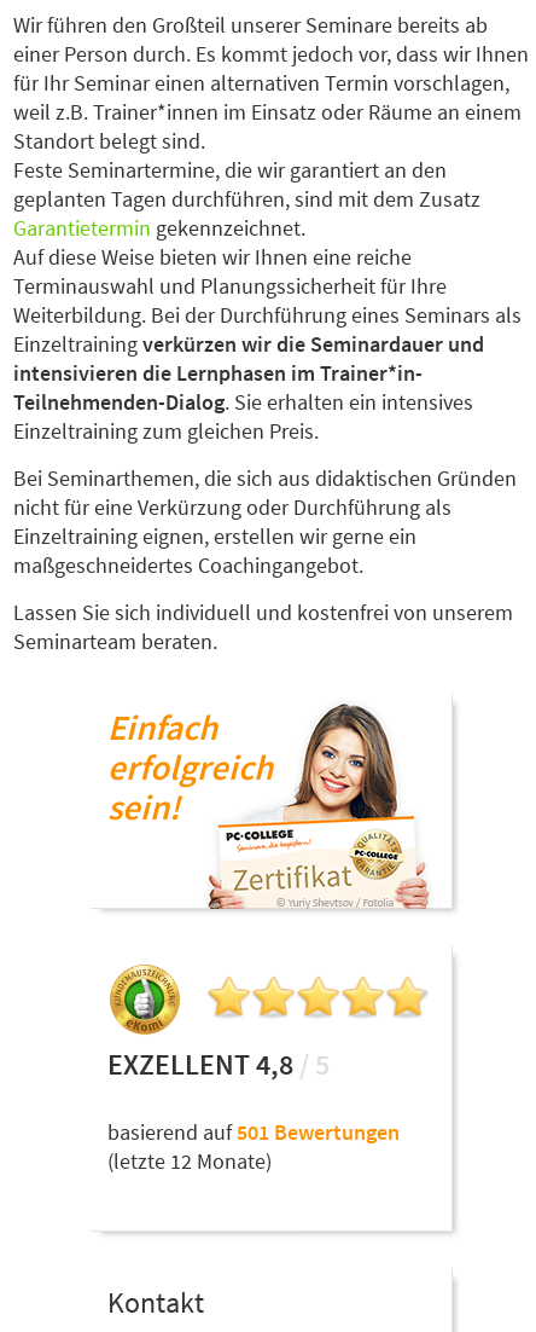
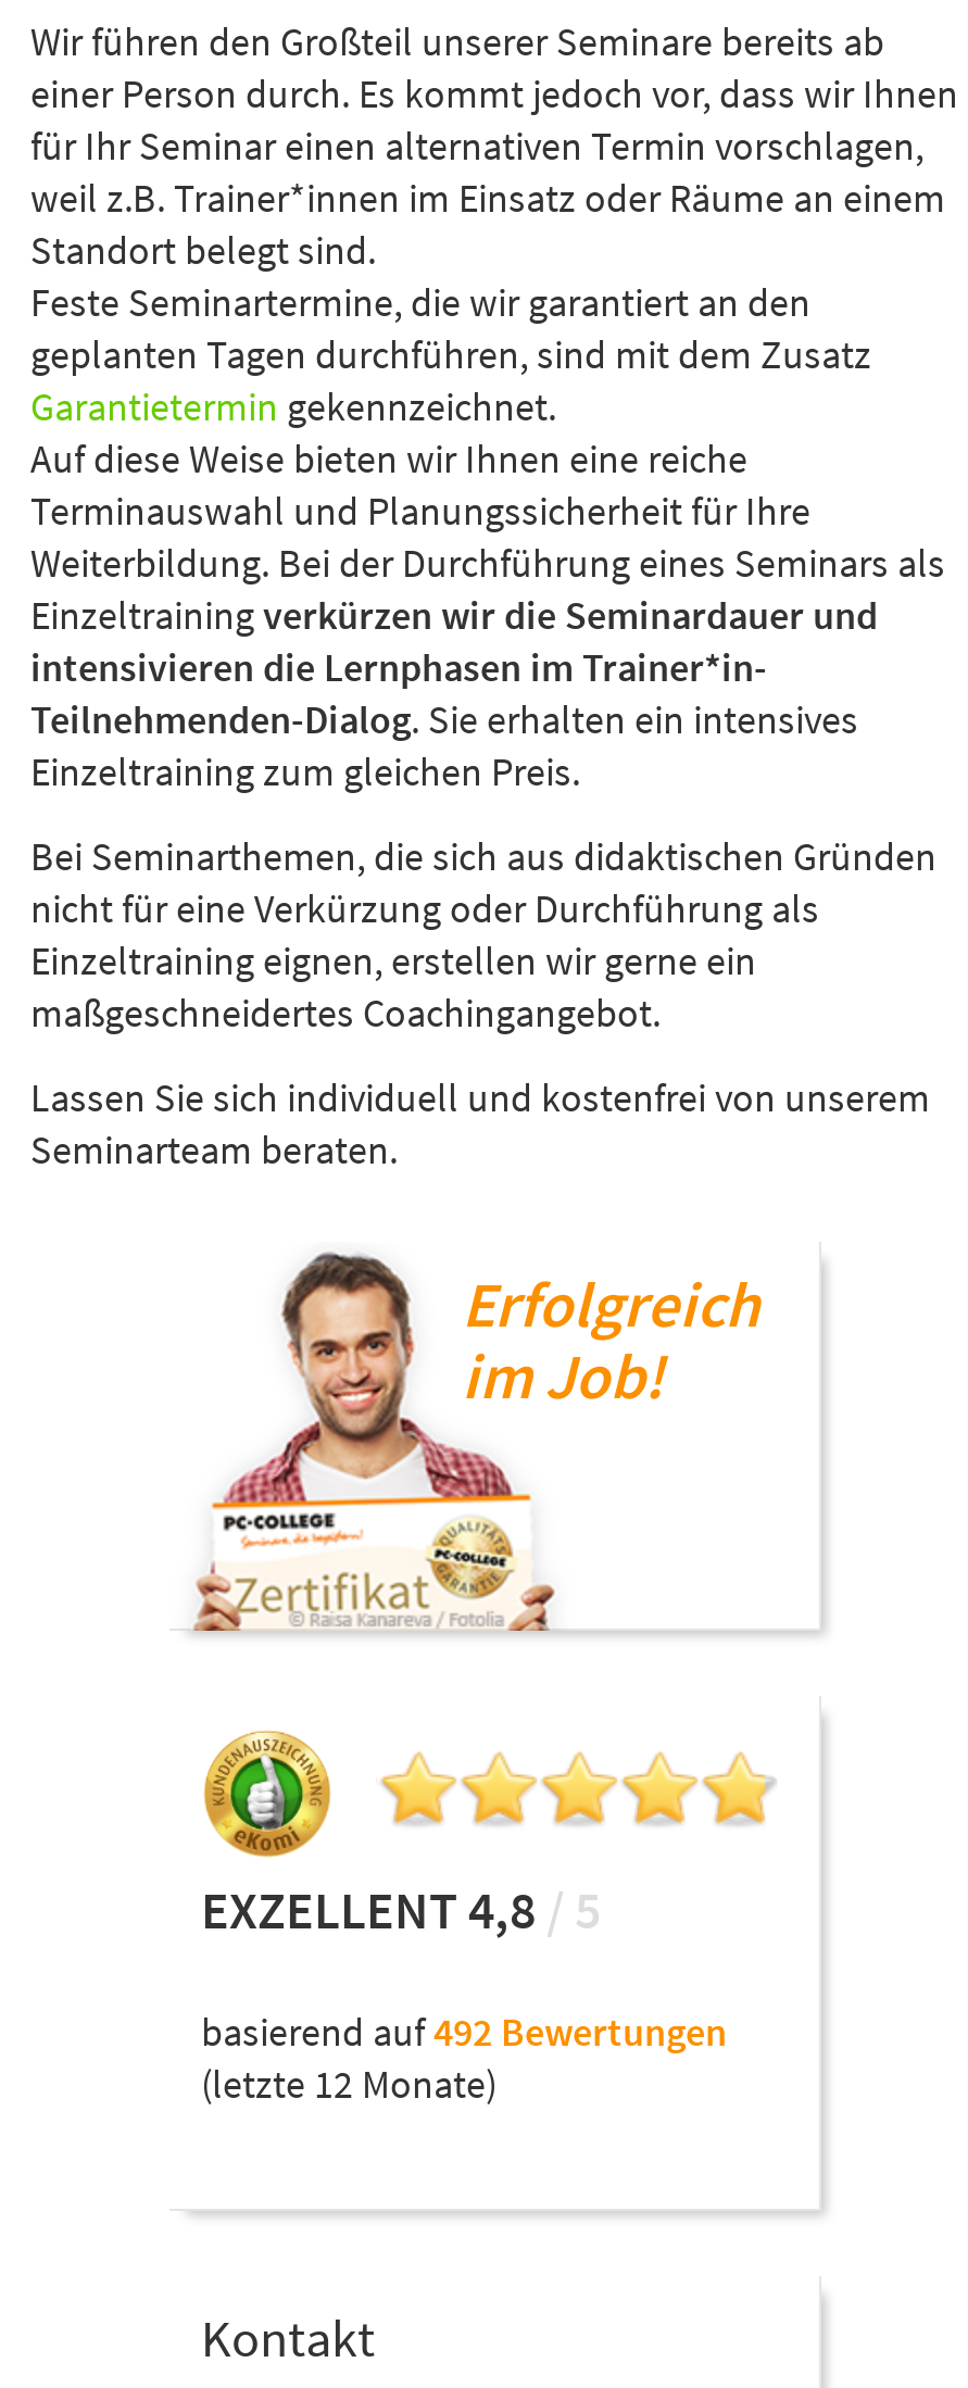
[108,705,273,829] Einfach | erfolgreich | sein! -> [462,1264,759,1416] Erfolgreich | im Job!
[108,1118,400,1146] basierend auf 501 Bewertungen -> [201,2007,727,2057] basierend auf 492 Bewertungen

